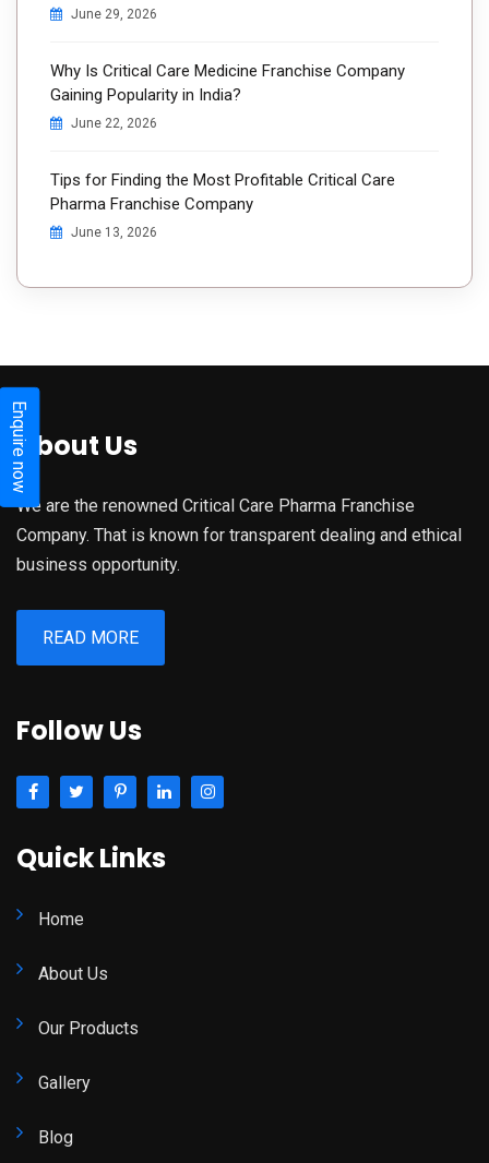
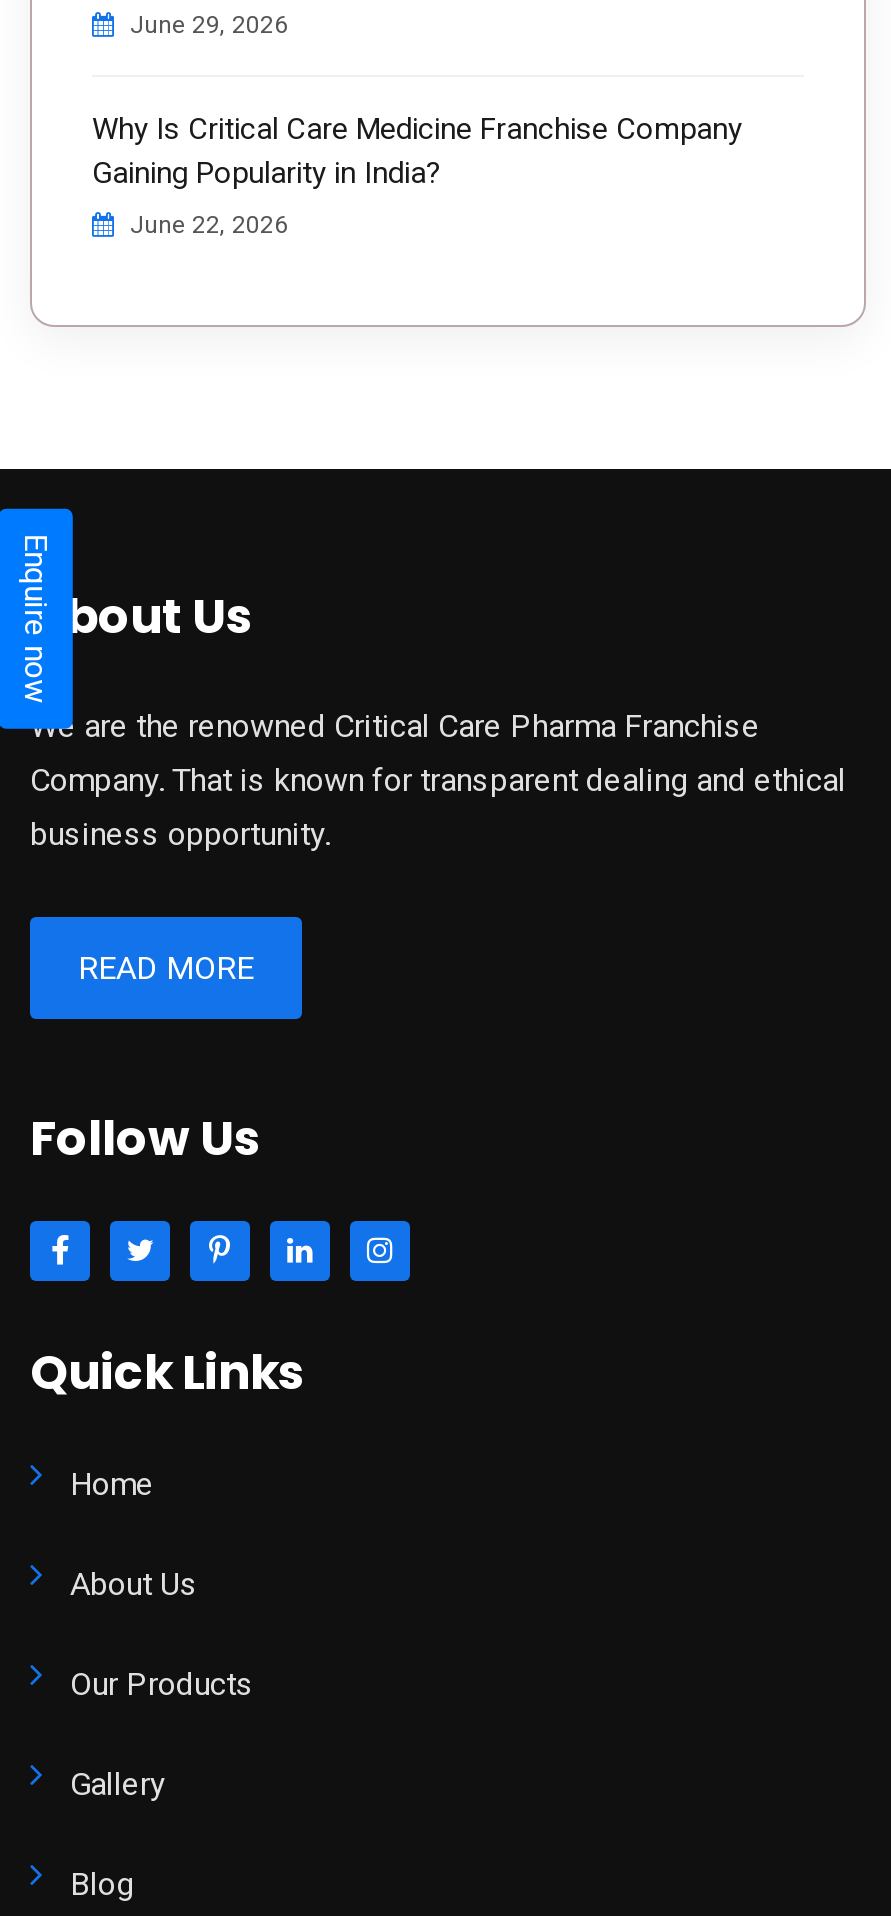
[50,170,395,240] Tips for Finding the Most Profitable Critical Care | Pharma Franchise Company | June 13, 2026 -> none

